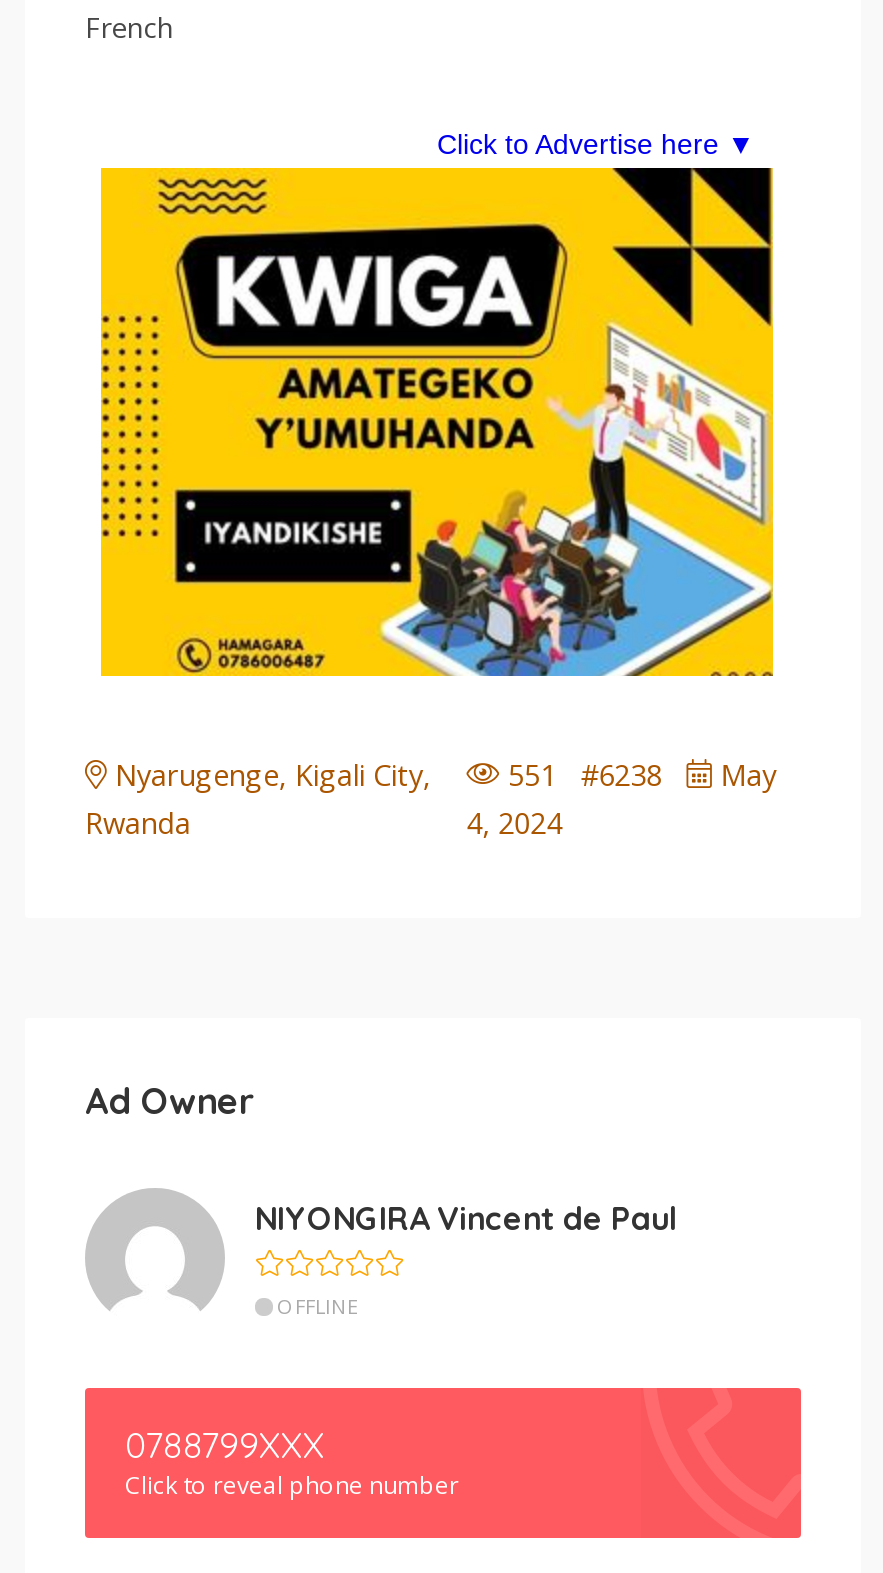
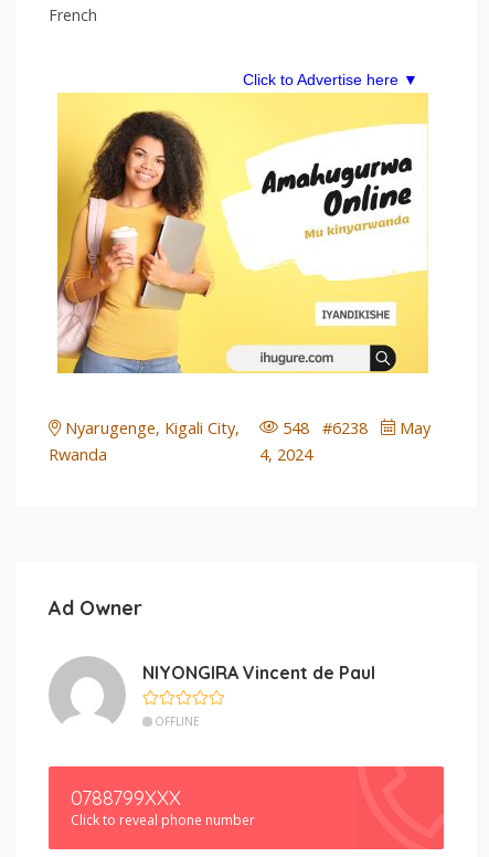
[99,166,777,793] [image] | Nyarugenge, Kigali City, 551 #6238 May -> [56,93,430,438] [image] | Nyarugenge, Kigali City, 548 #6238 May

